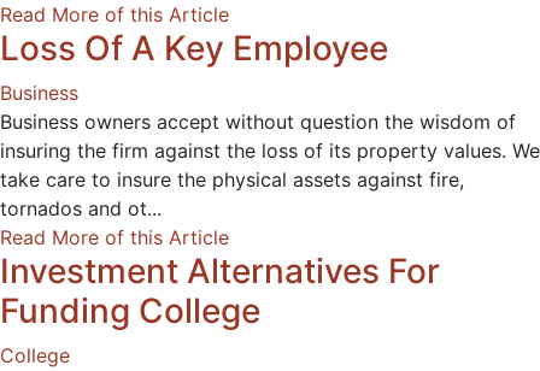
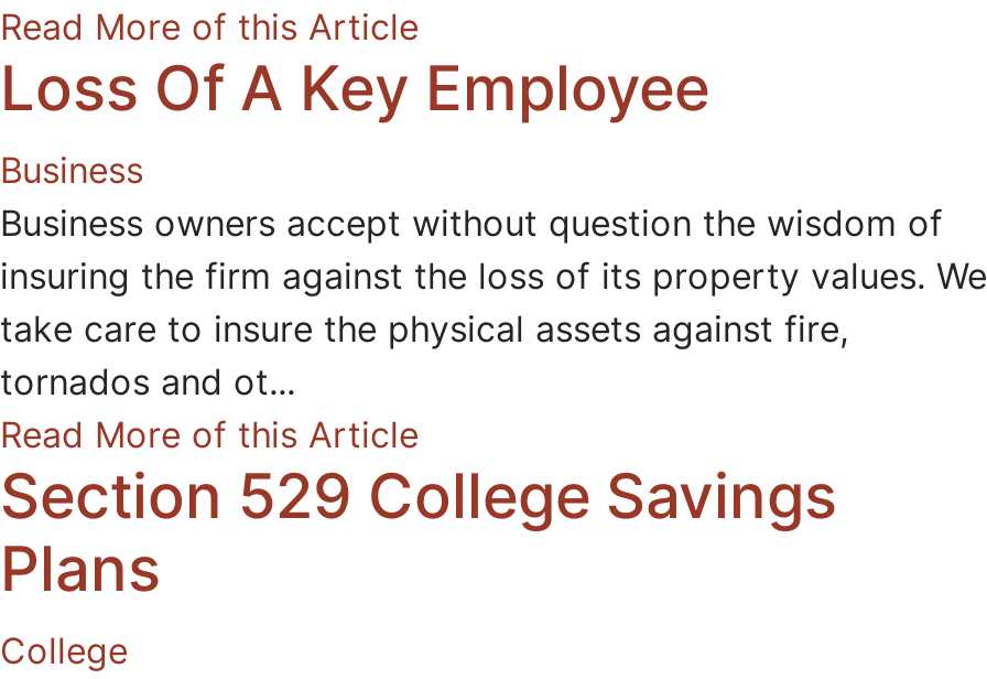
[0,251,440,332] Investment Alternatives For | Funding College -> [0,459,837,607] Section 529 College Savings | Plans

